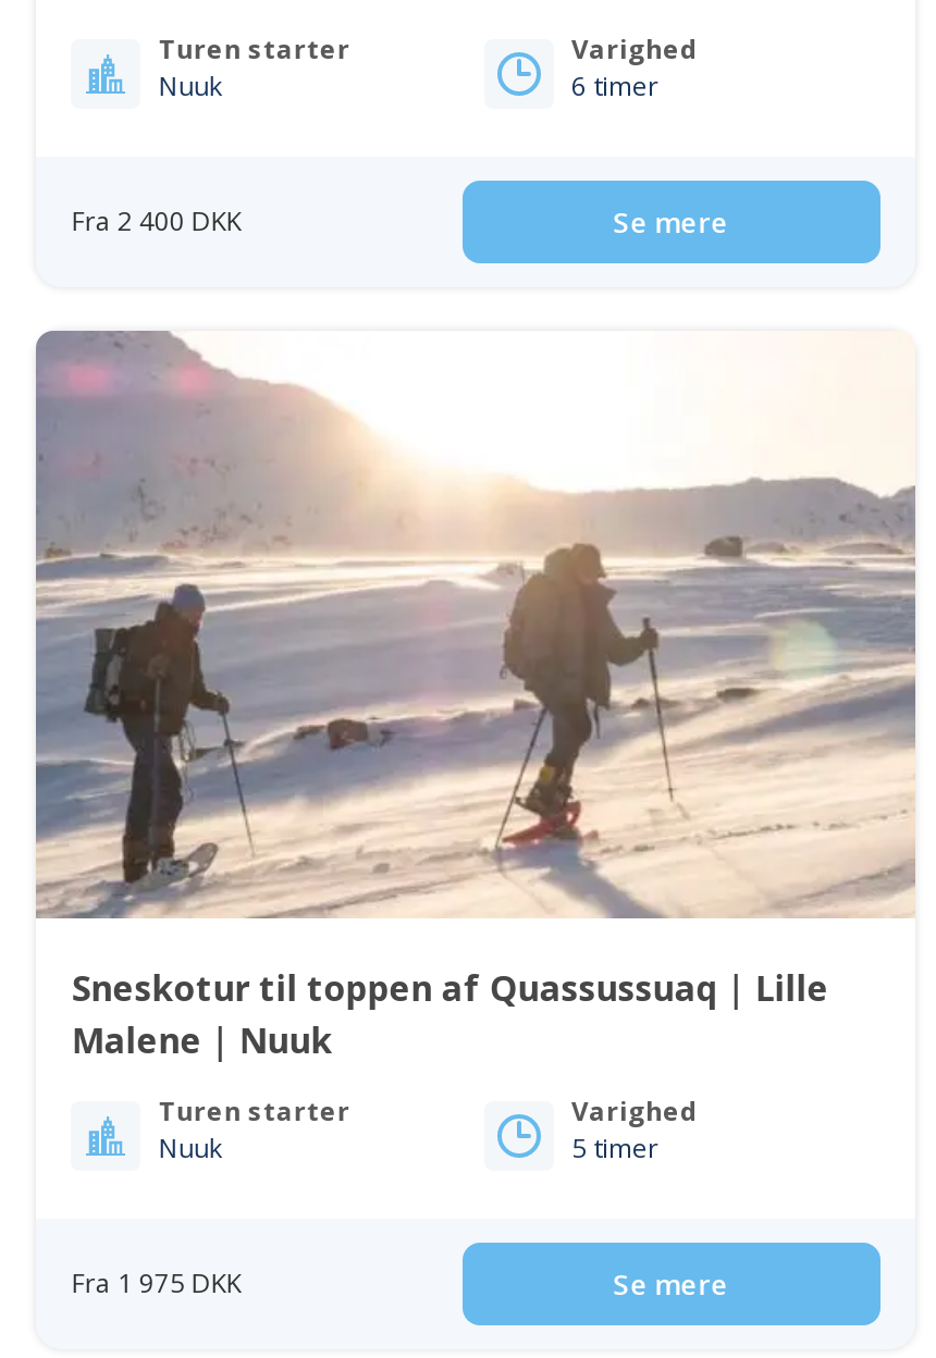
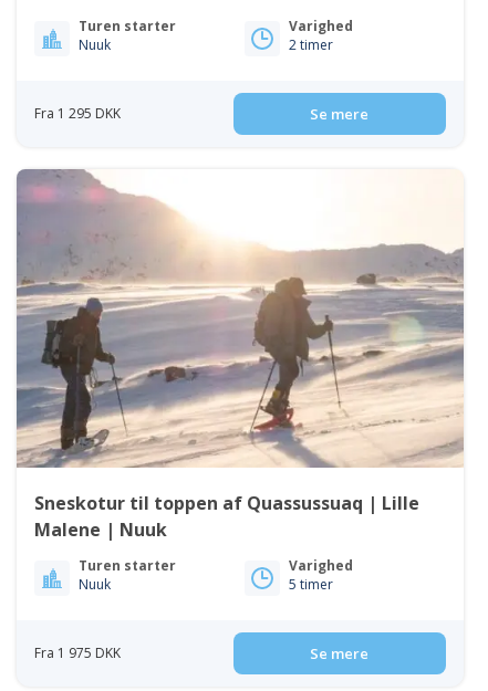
[571,68,658,105] 6 timer -> [289,35,333,54] 2 timer
[72,203,241,240] Fra 2 400 DKK -> [35,104,121,123] Fra 1 295 DKK

